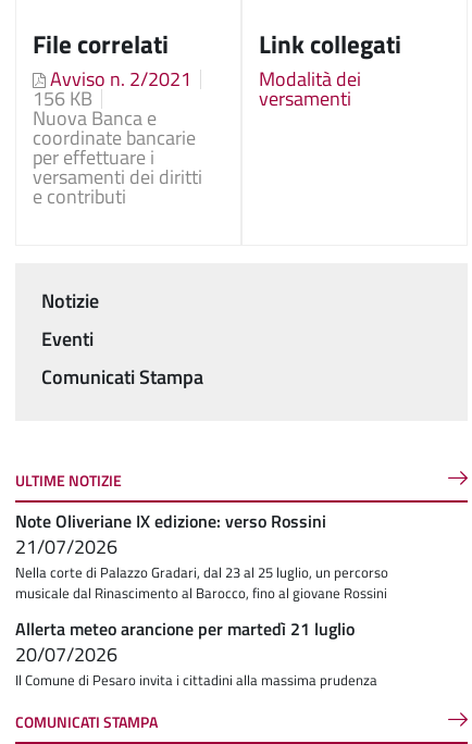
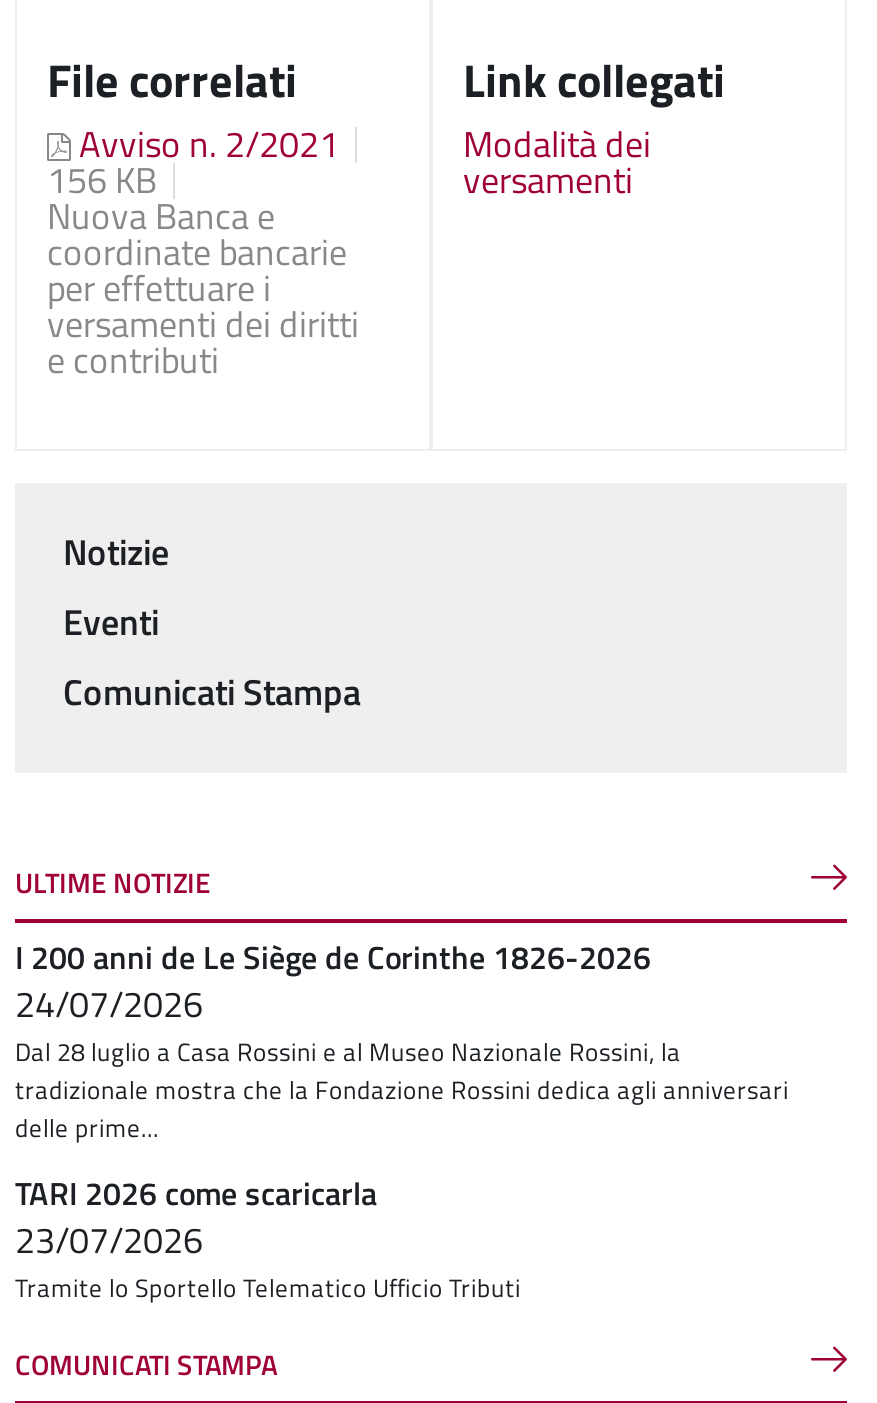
[15,508,388,604] Note Oliveriane IX edizione: verso Rossini | 21/07/2026 | Nella corte di Palazzo Gradari, dal 23 al 25 luglio, un percorso | musicale dal Rinascimento al Barocco, fino al giovane Rossini -> [15,933,789,1147] I 200 anni de Le Siège de Corinthe 1826-2026 | 24/07/2026 | Dal 28 luglio a Casa Rossini e al Museo Nazionale Rossini, la | tradizionale mostra che la Fondazione Rossini dedica agli anniversari | delle prime...
[15,616,377,691] Allerta meteo arancione per martedì 21 luglio | 20/07/2026 | Il Comune di Pesaro invita i cittadini alla massima prudenza -> [15,1169,521,1307] TARI 2026 come scaricarla | 23/07/2026 | Tramite lo Sportello Telematico Ufficio Tributi

